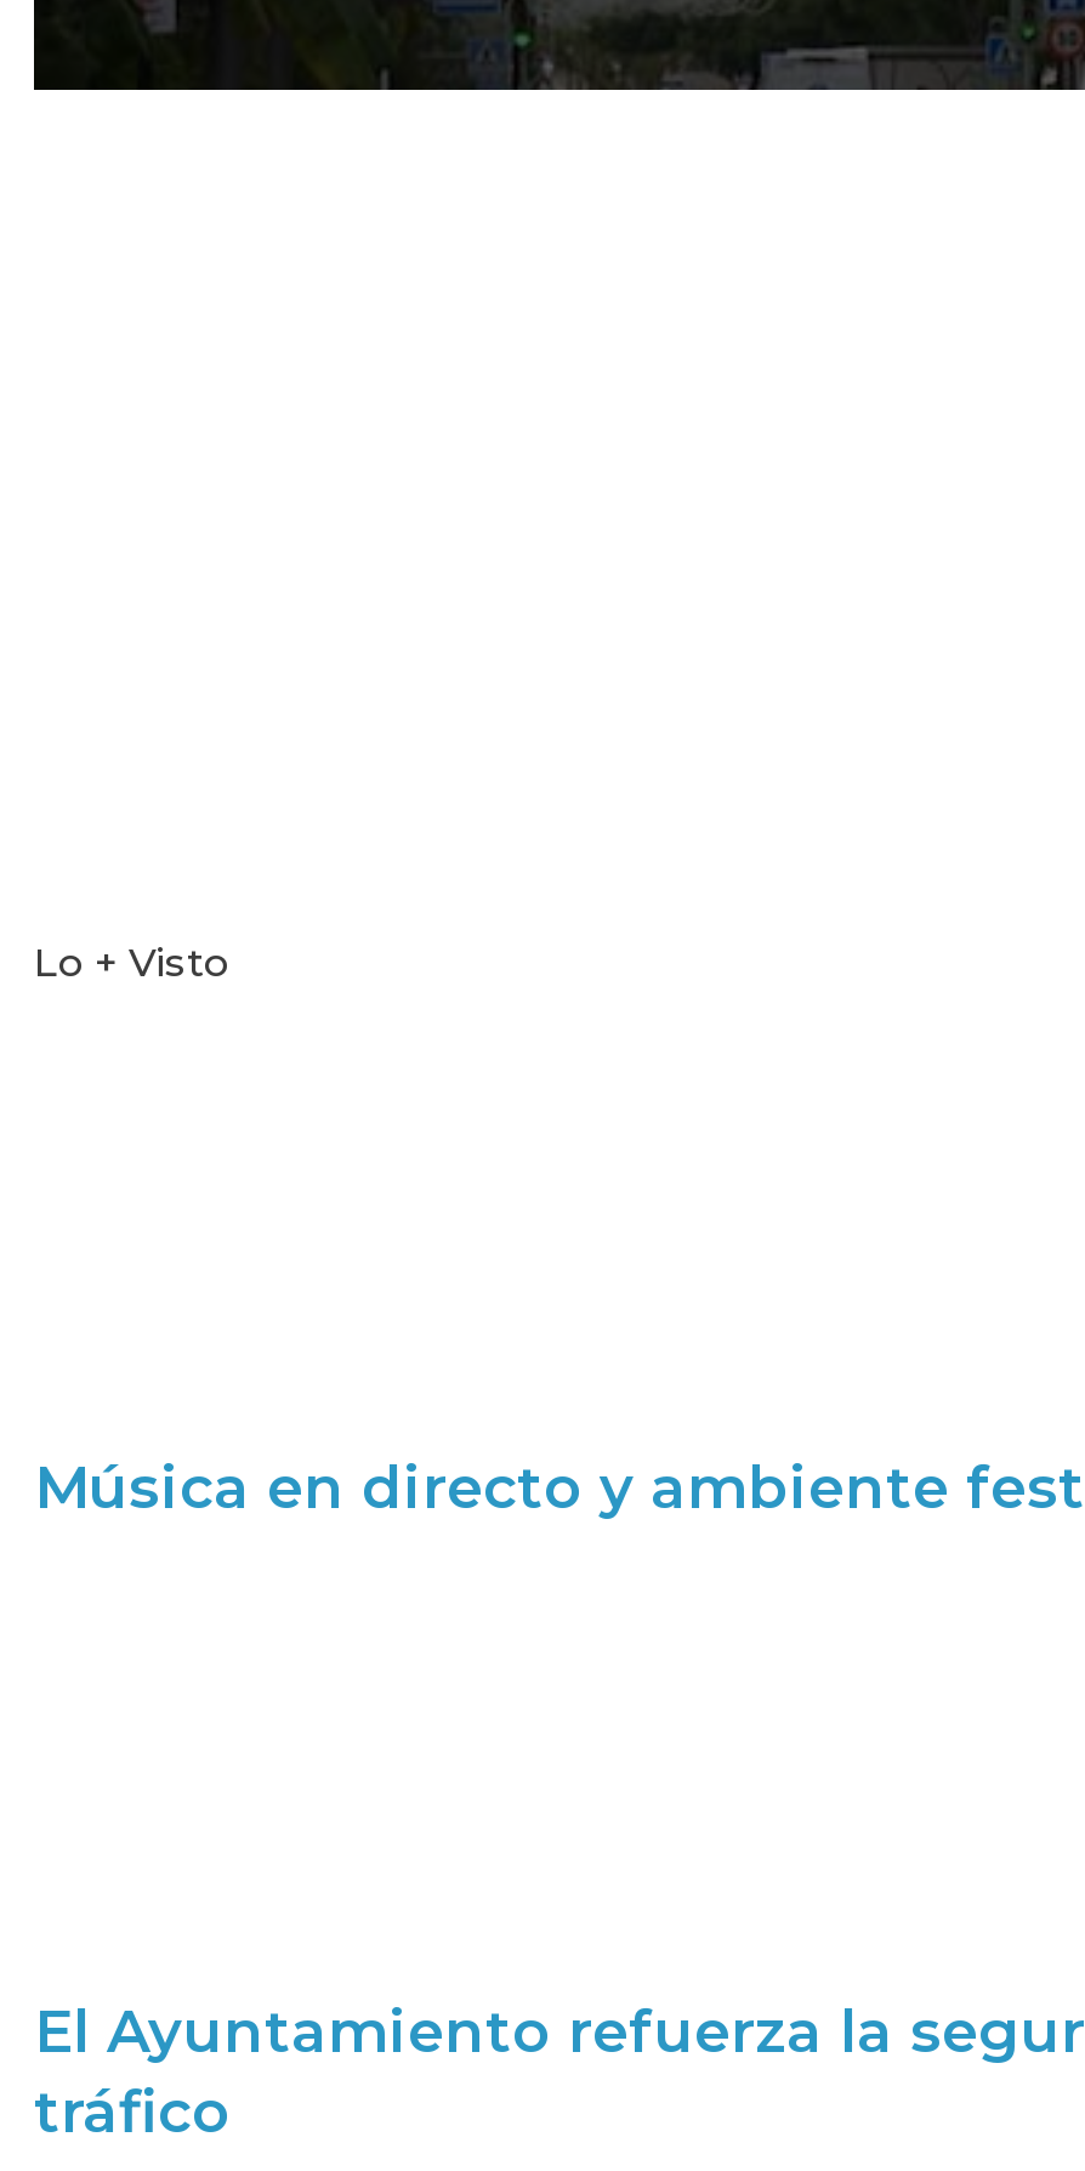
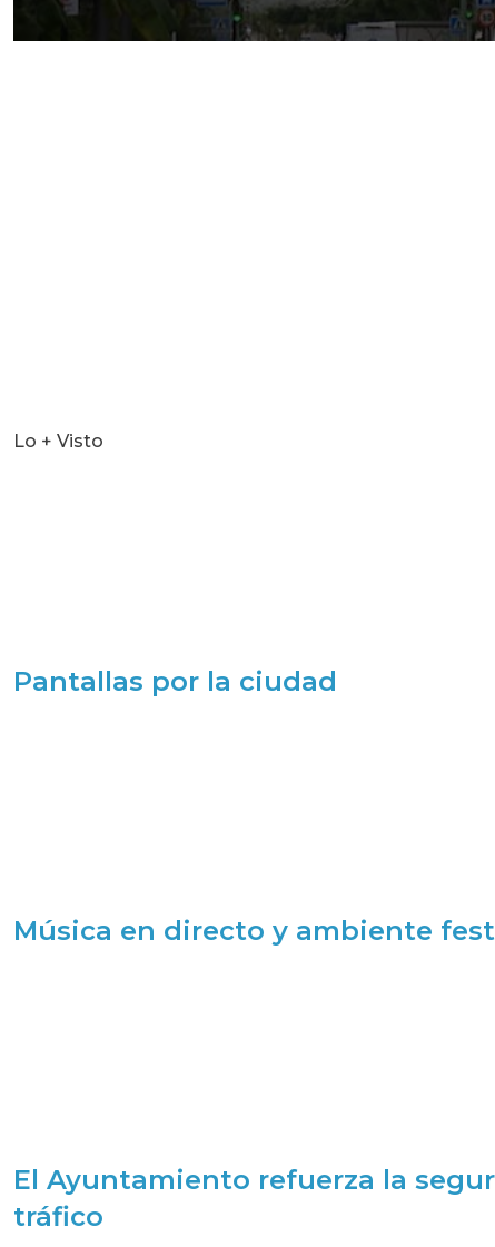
none -> [13,665,337,697] Pantallas por la ciudad

